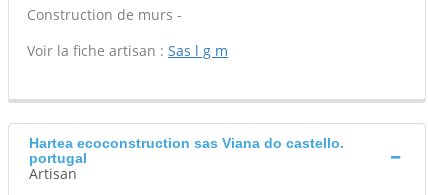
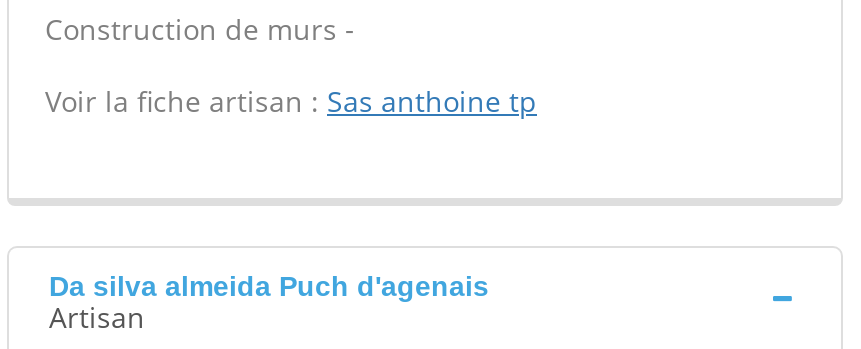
[27,41,228,60] Voir la fiche artisan : Sas l g m -> [45,82,537,120] Voir la fiche artisan : Sas anthoine tp
[29,135,344,166] Hartea ecoconstruction sas Viana do castello. | portugal -> [49,270,489,302] Da silva almeida Puch d'agenais

